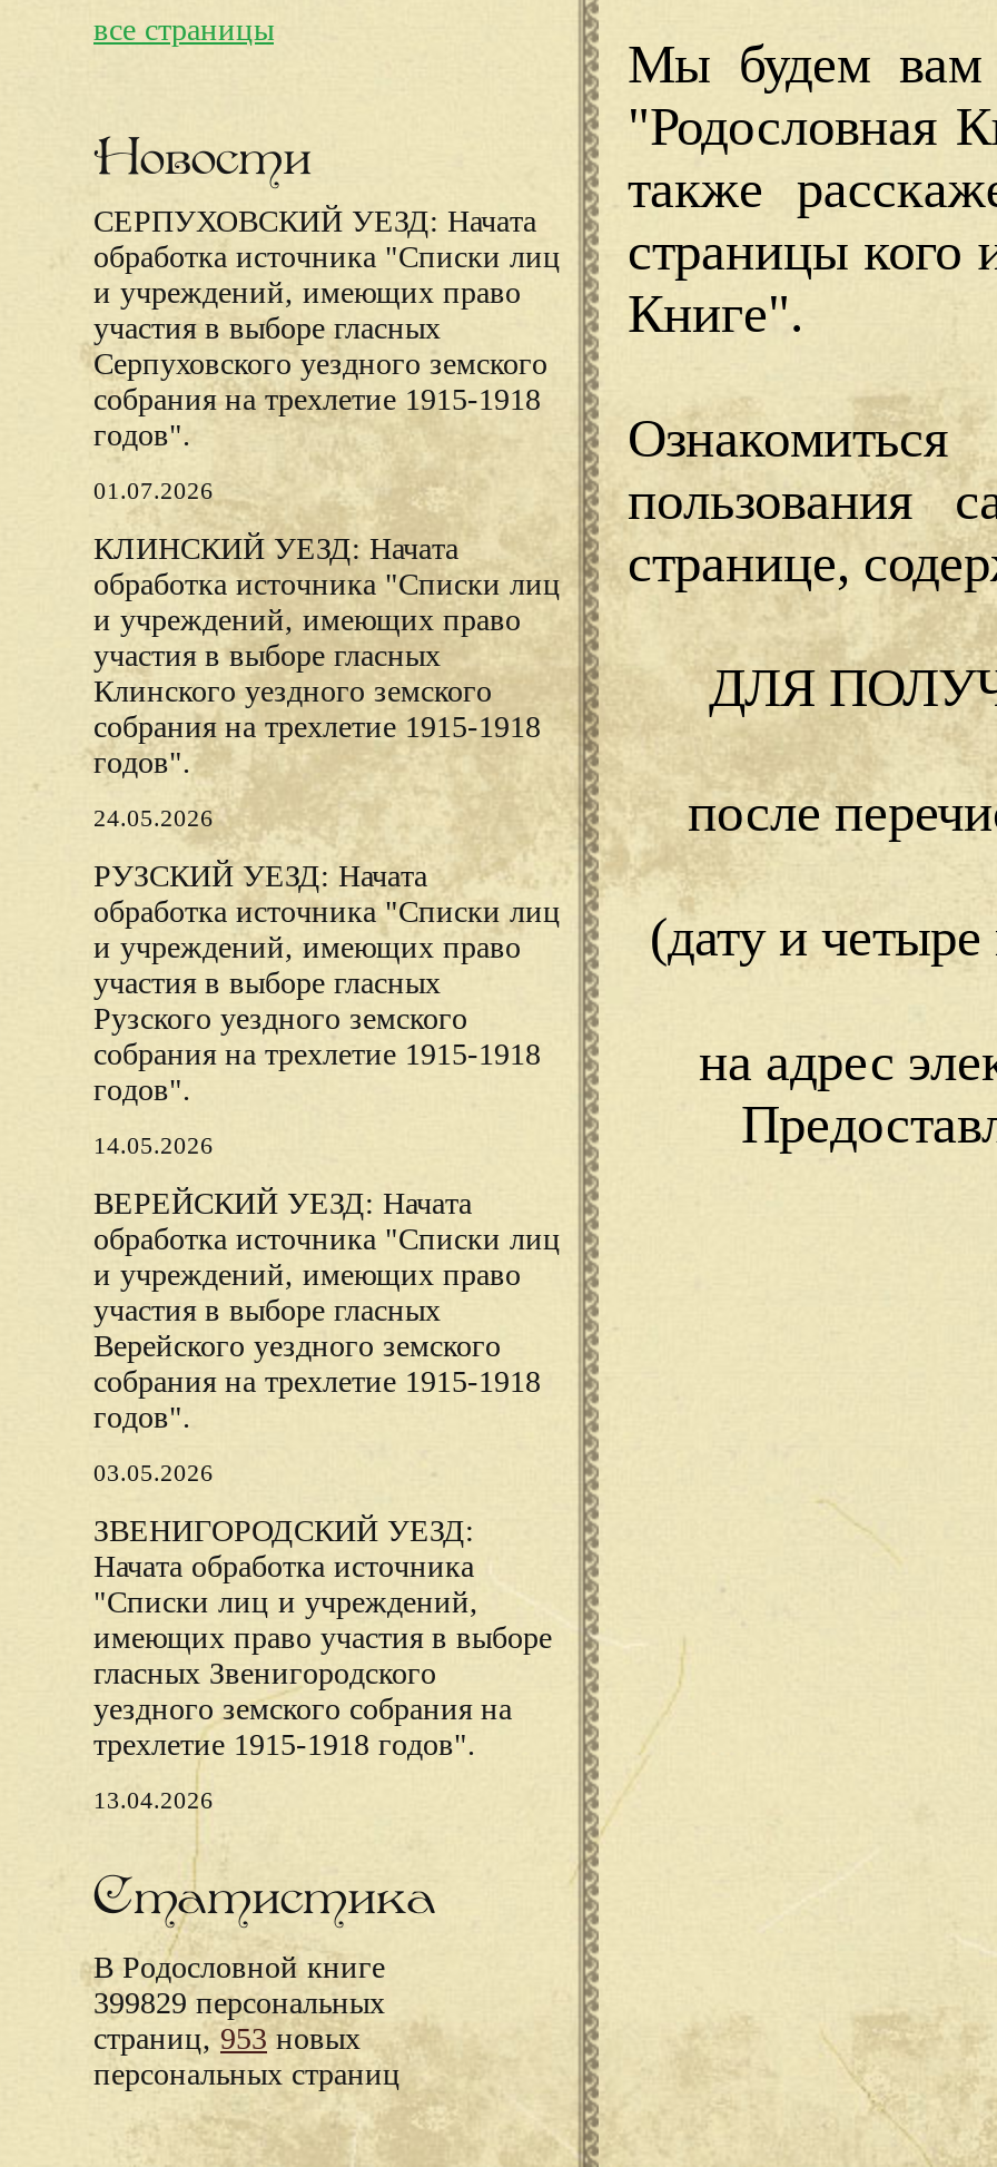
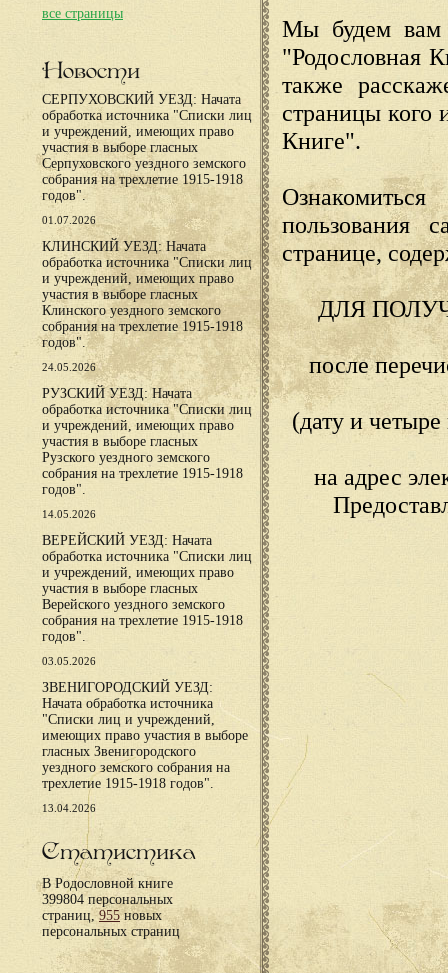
[93,1987,385,2020] 399829 персональных -> [42,892,173,907] 399804 персональных
[93,2022,361,2056] страниц, 953 новых -> [42,908,162,923] страниц, 955 новых

